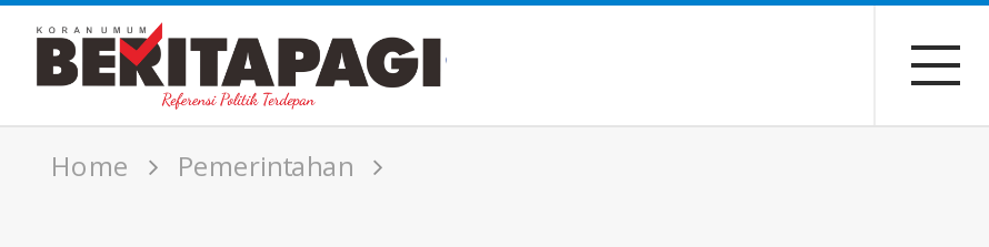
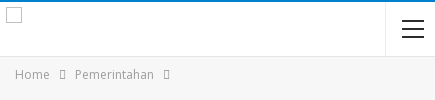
[33,23,444,110] [image] -> none

